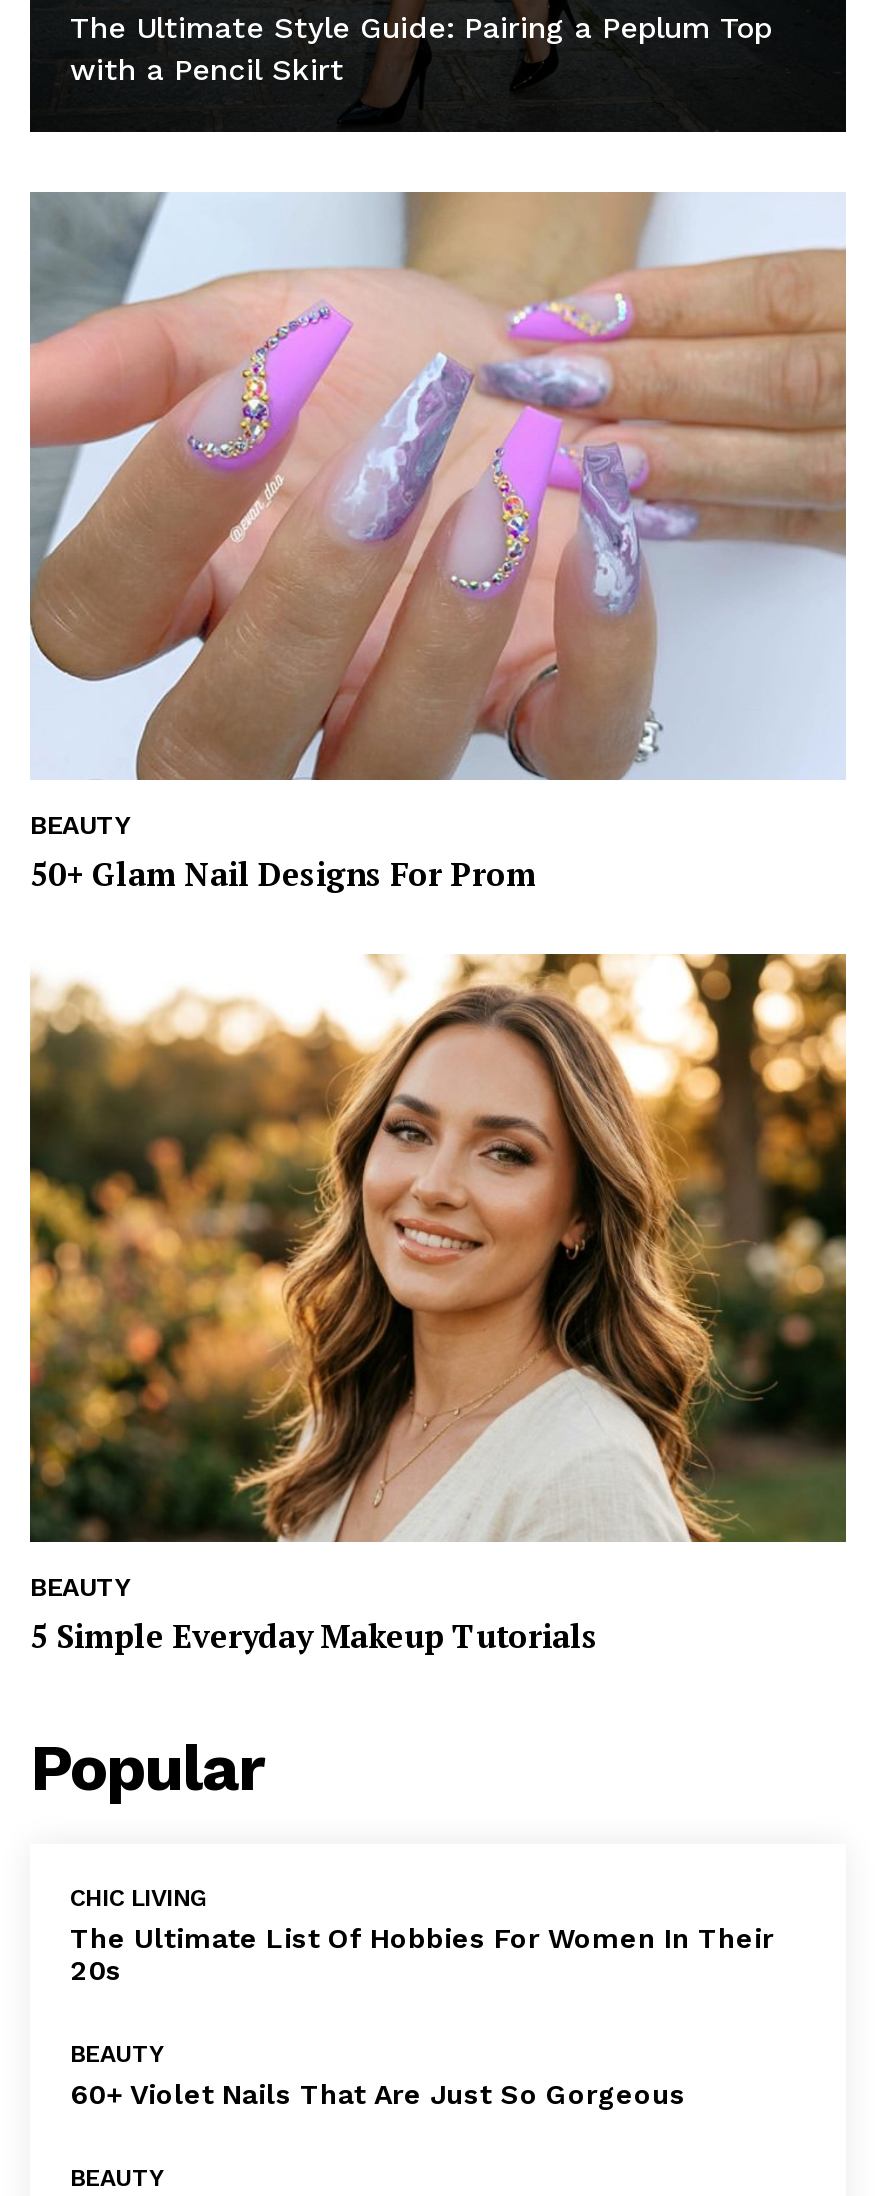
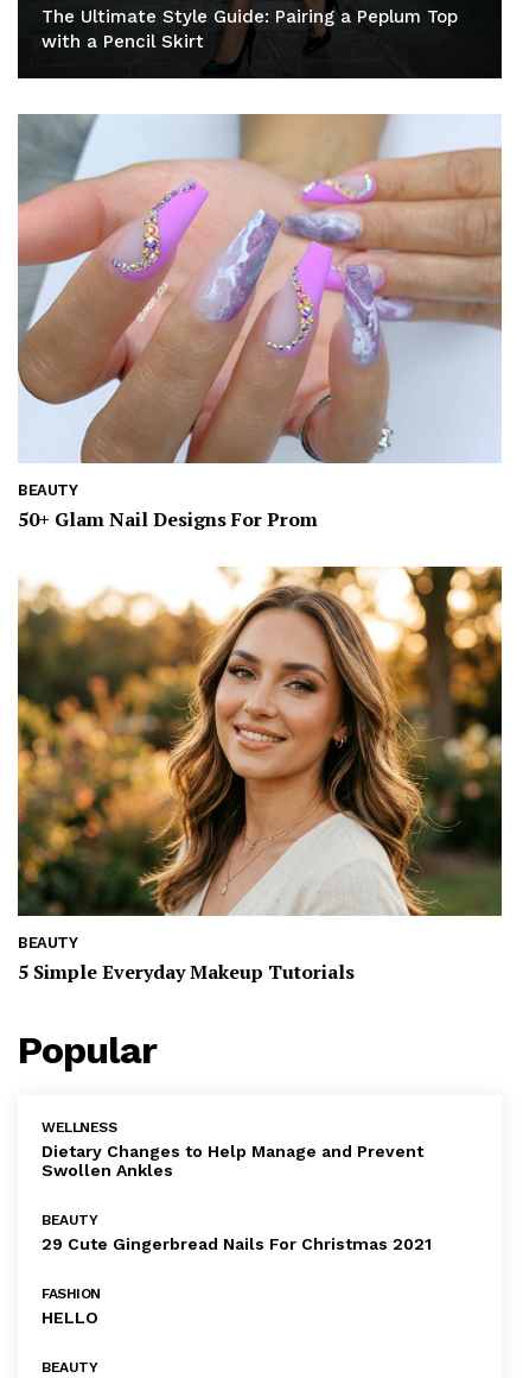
[70,1883,774,1985] CHIC LIVING | The Ultimate List Of Hobbies For Women In Their | 20s -> [42,1118,423,1179] WELLNESS | Dietary Changes to Help Manage and Prevent | Swollen Ankles
[70,2077,686,2109] 60+ Violet Nails That Are Just So Gorgeous -> [42,1234,432,1326] 29 Cute Gingerbread Nails For Christmas 2021 | FASHION | HELLO

